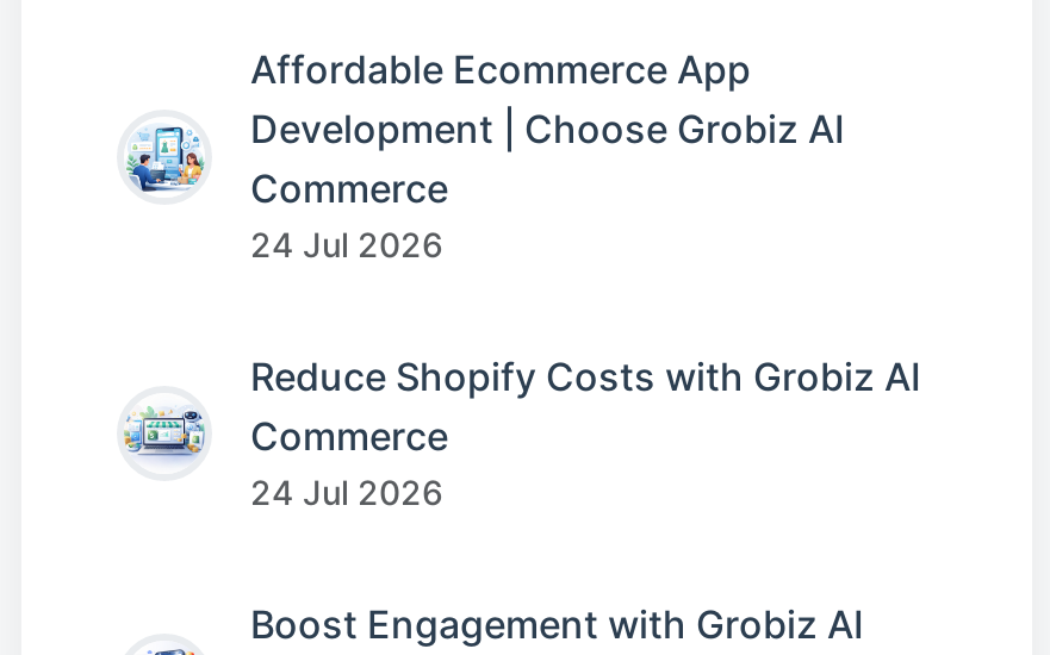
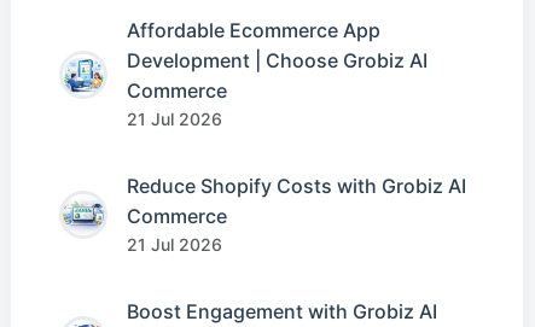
[250,224,443,264] 24 Jul 2026 -> [127,109,222,129] 21 Jul 2026
[250,472,443,512] 24 Jul 2026 -> [127,234,222,255] 21 Jul 2026

